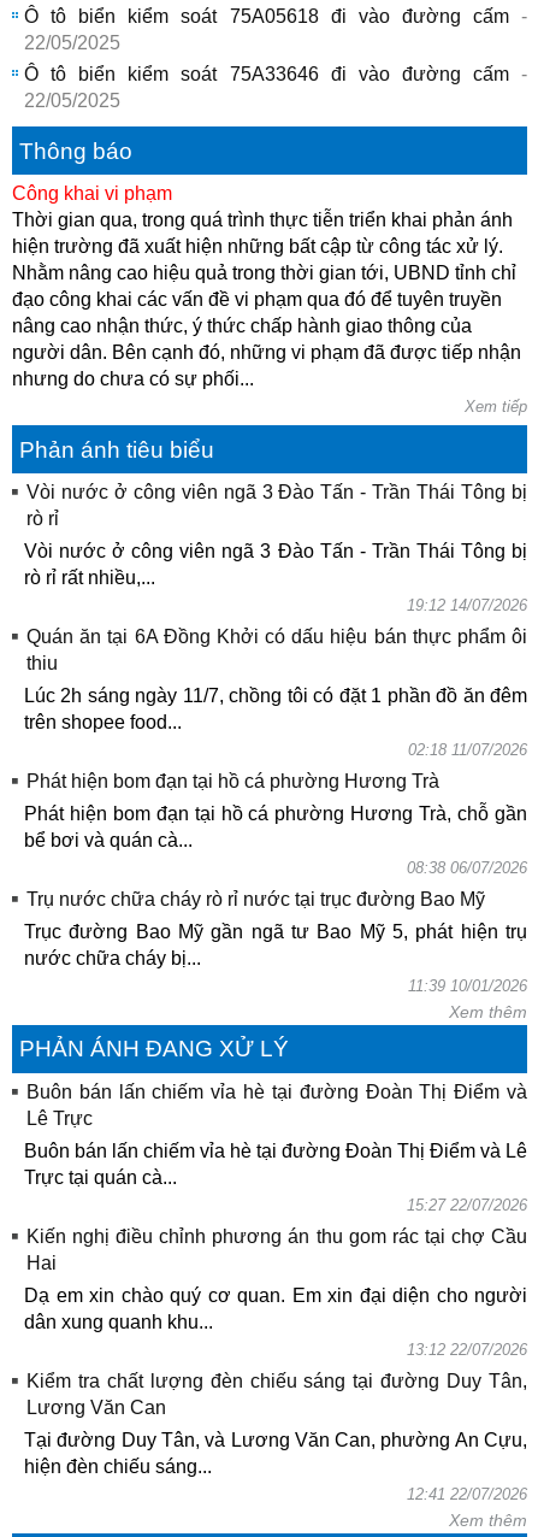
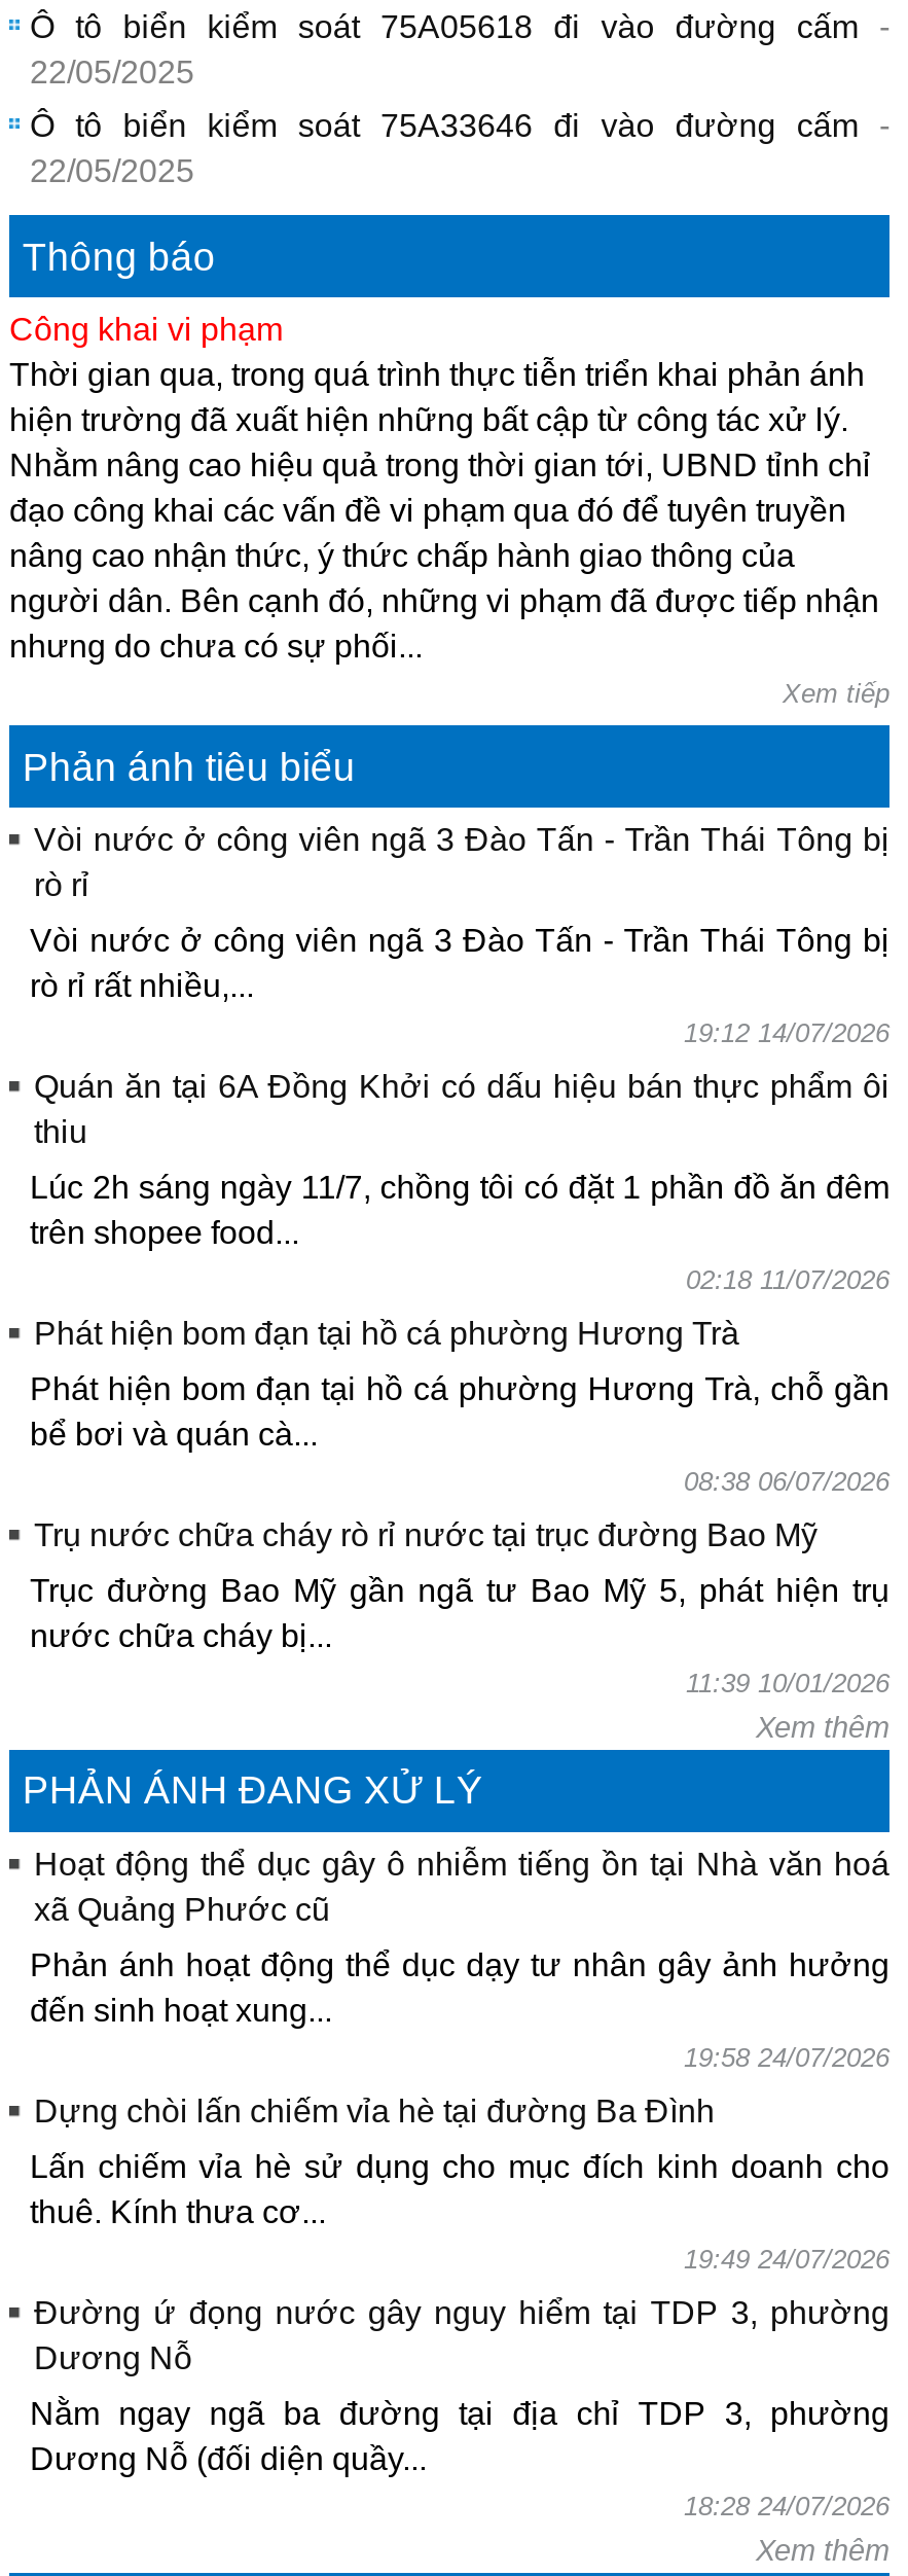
[26,1081,527,1128] Buôn bán lấn chiếm vỉa hè tại đường Đoàn Thị Điểm và | Lê Trực -> [34,1846,889,1926] Hoạt động thể dục gây ô nhiễm tiếng ồn tại Nhà văn hoá | xã Quảng Phước cũ
[24,1140,527,1214] Buôn bán lấn chiếm vỉa hè tại đường Đoàn Thị Điểm và Lê | Trực tại quán cà... | 15:27 22/07/2026 -> [30,1947,889,2073] Phản ánh hoạt động thể dục dạy tư nhân gây ảnh hưởng | đến sinh hoạt xung... | 19:58 24/07/2026
[26,1226,527,1273] Kiến nghị điều chỉnh phương án thu gom rác tại chợ Cầu | Hai -> [34,2093,715,2128] Dựng chòi lấn chiếm vỉa hè tại đường Ba Đình
[24,1285,527,1358] Dạ em xin chào quý cơ quan. Em xin đại diện cho người | dân xung quanh khu... | 13:12 22/07/2026 -> [30,2149,889,2274] Lấn chiếm vỉa hè sử dụng cho mục đích kinh doanh cho | thuê. Kính thưa cơ... | 19:49 24/07/2026
[26,1371,527,1418] Kiểm tra chất lượng đèn chiếu sáng tại đường Duy Tân, | Lương Văn Can -> [34,2295,889,2375] Đường ứ đọng nước gây nguy hiểm tại TDP 3, phường | Dương Nỗ
[24,1430,527,1503] Tại đường Duy Tân, và Lương Văn Can, phường An Cựu, | hiện đèn chiếu sáng... | 12:41 22/07/2026 -> [30,2396,889,2521] Nằm ngay ngã ba đường tại địa chỉ TDP 3, phường | Dương Nỗ (đối diện quầy... | 18:28 24/07/2026

